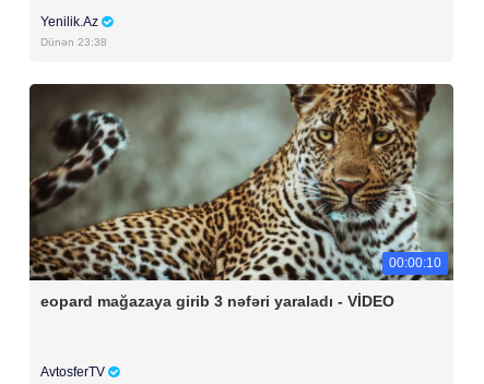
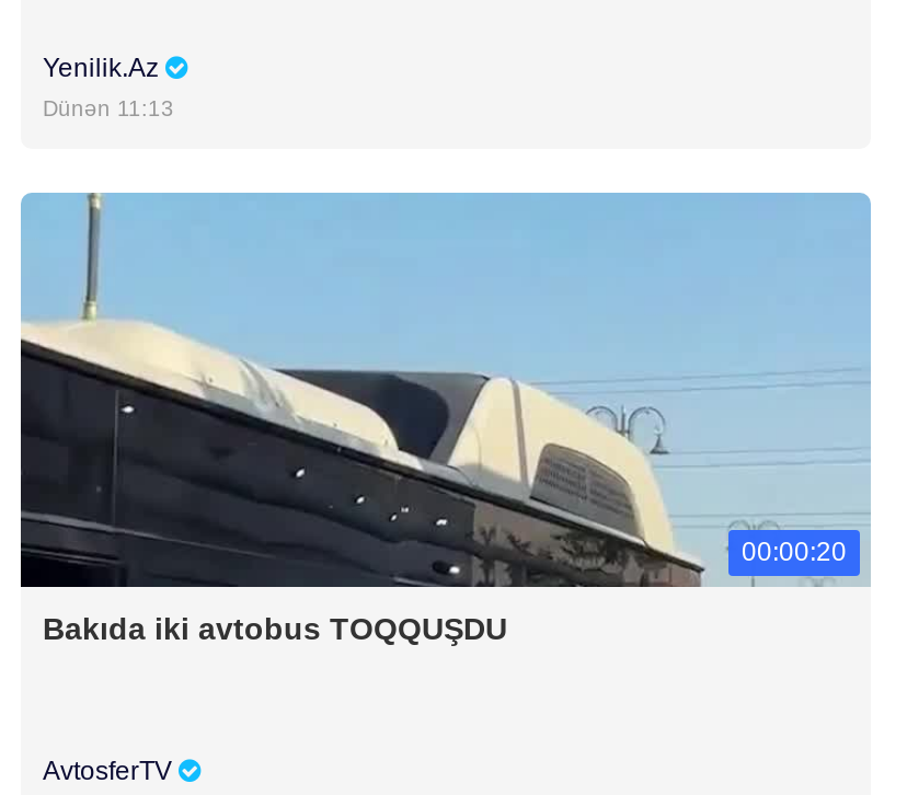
[40,36,107,48] Dünən 23:38 -> [43,96,174,120] Dünən 11:13
[28,83,455,281] [image] | 00:00:10 -> [19,191,871,589] [image] | 00:00:20
[40,292,394,310] eopard mağazaya girib 3 nəfəri yaraladı - VİDEO -> [43,611,507,646] Bakıda iki avtobus TOQQUŞDU

